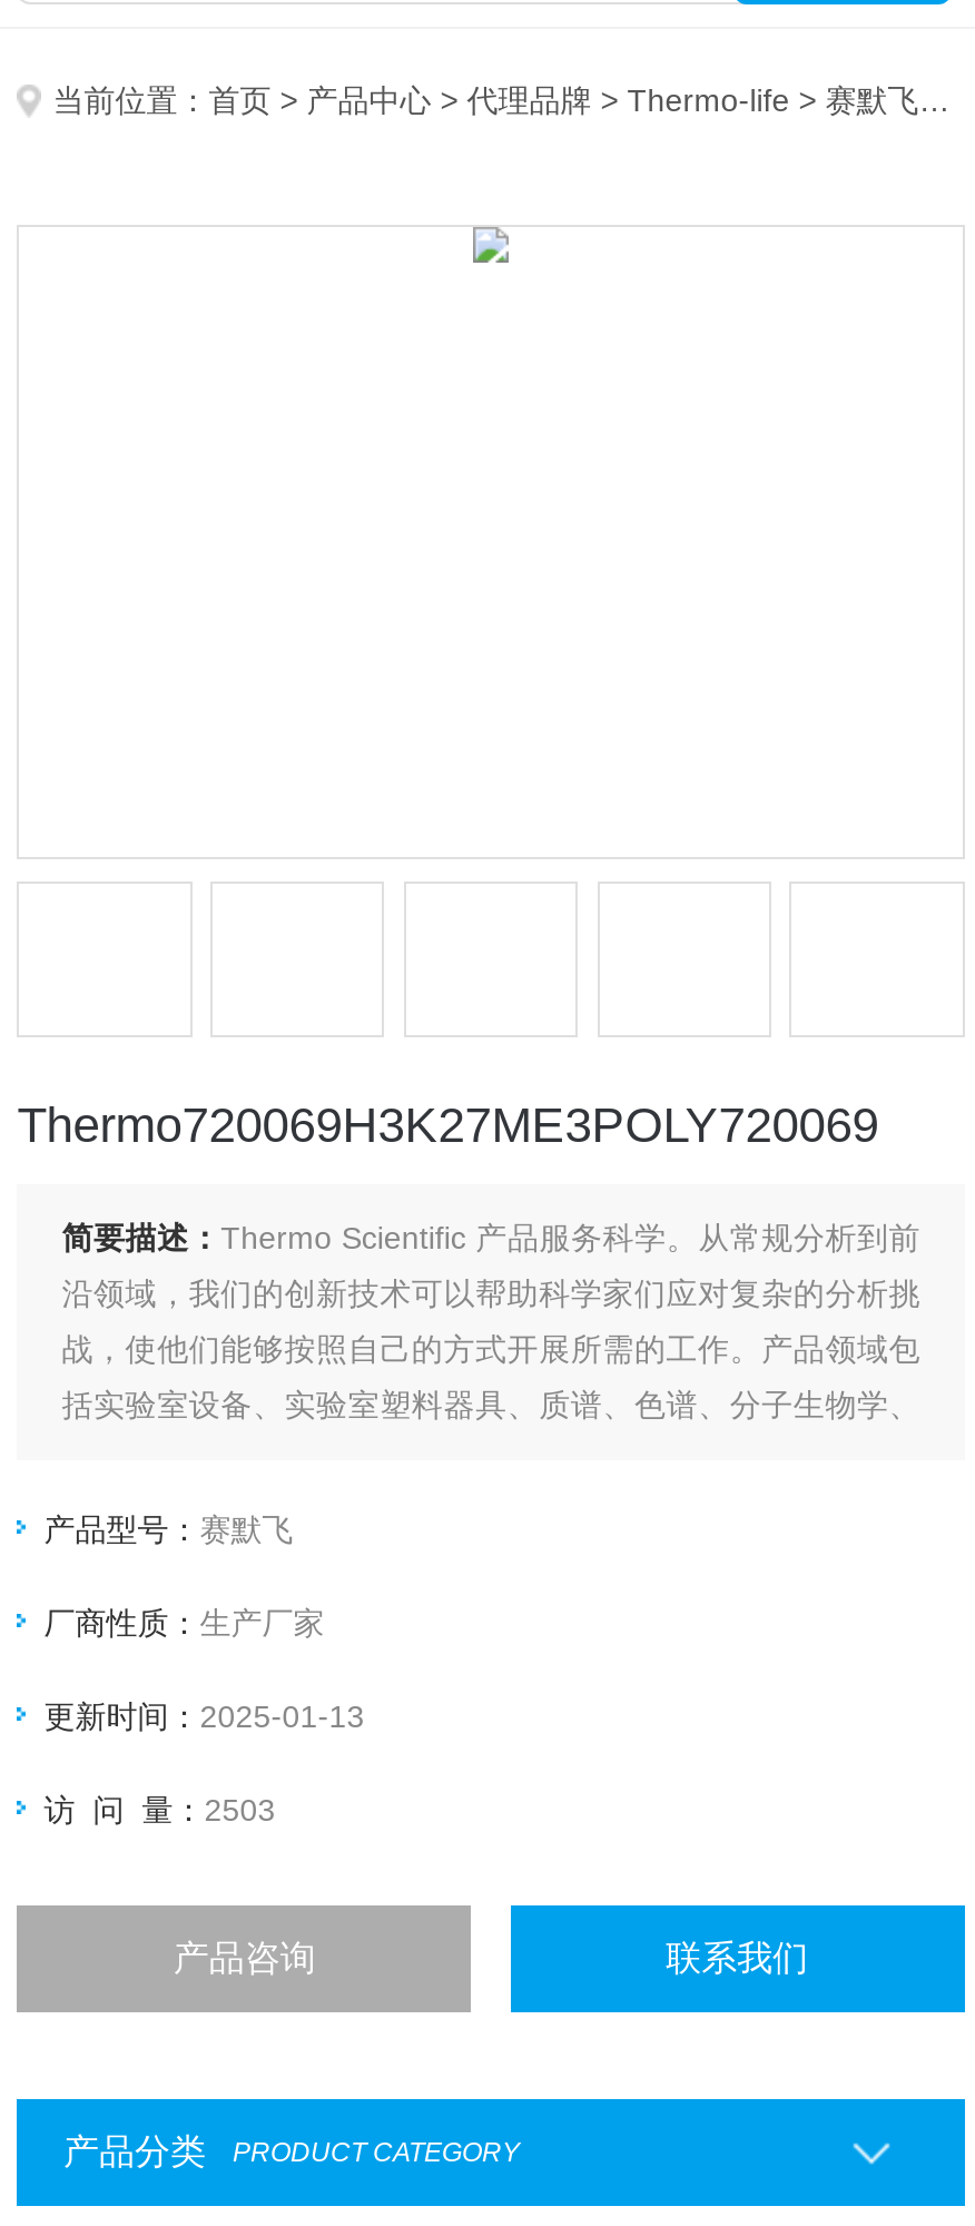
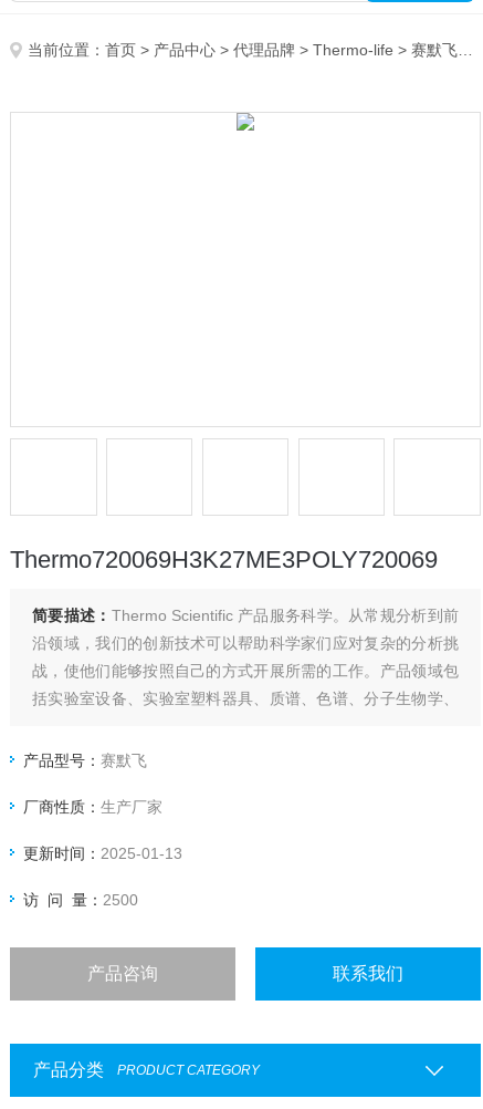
[44,1792,275,1828] 访 问 量：2503 -> [23,891,138,909] 访 问 量：2500

